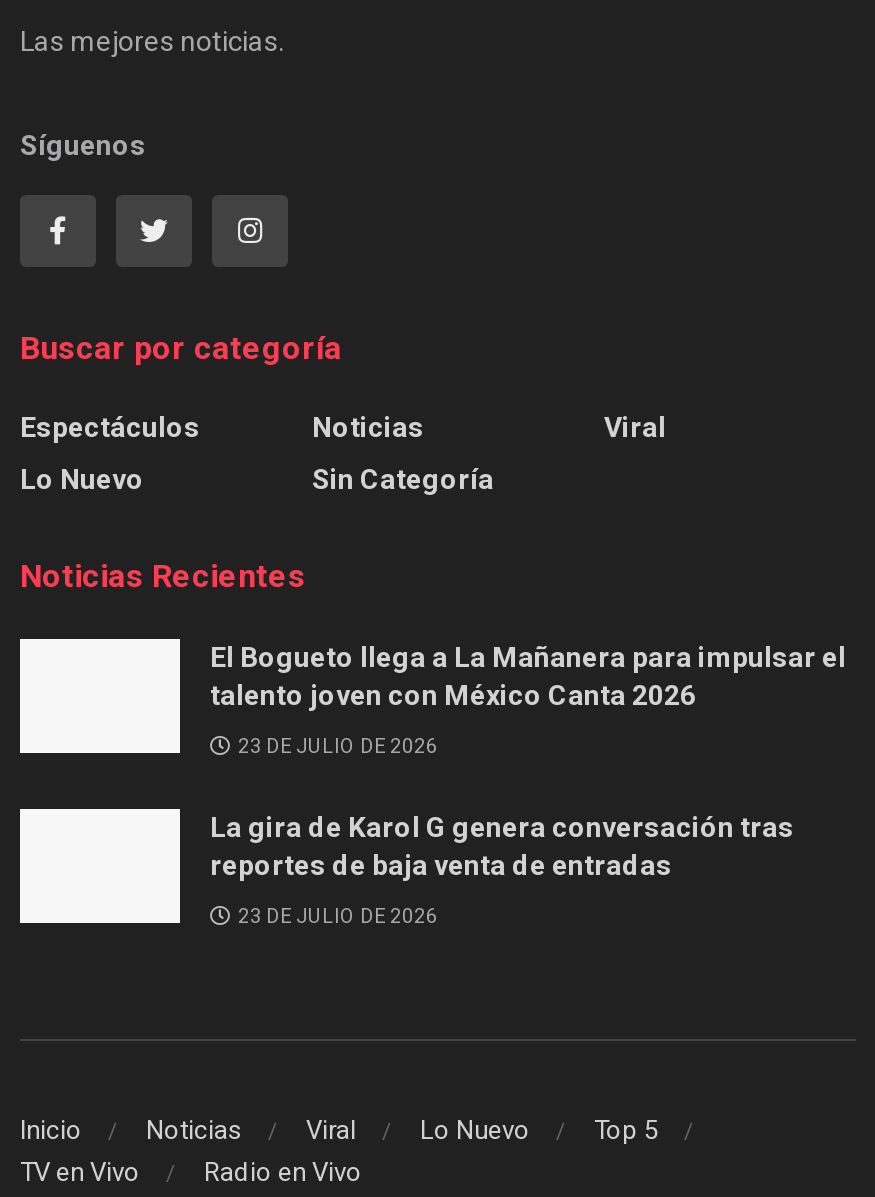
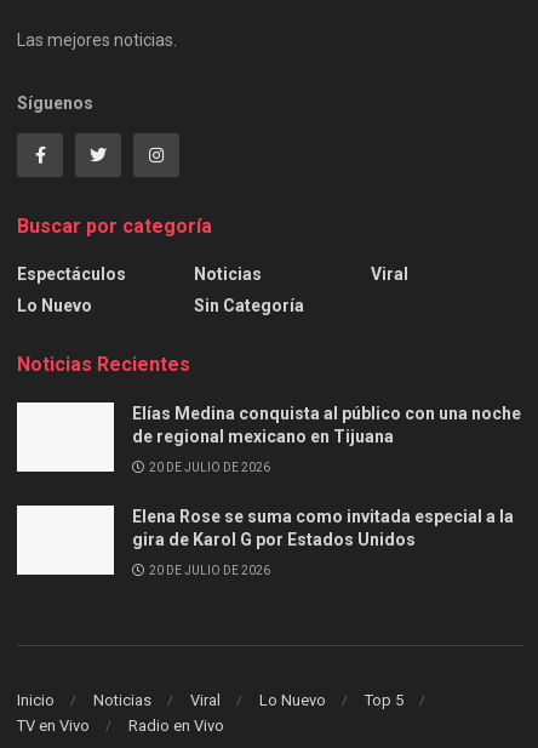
[210,640,846,710] El Bogueto llega a La Mañanera para impulsar el | talento joven con México Canta 2026 -> [132,403,521,446] Elías Medina conquista al público con una noche | de regional mexicano en Tijuana
[234,734,438,756] 23 DE JULIO DE 2026 -> [147,460,270,473] 20 DE JULIO DE 2026
[210,810,794,880] La gira de Karol G genera conversación tras | reportes de baja venta de entradas -> [132,506,514,549] Elena Rose se suma como invitada especial a la | gira de Karol G por Estados Unidos
[234,904,438,926] 23 DE JULIO DE 2026 -> [147,563,270,576] 20 DE JULIO DE 2026

